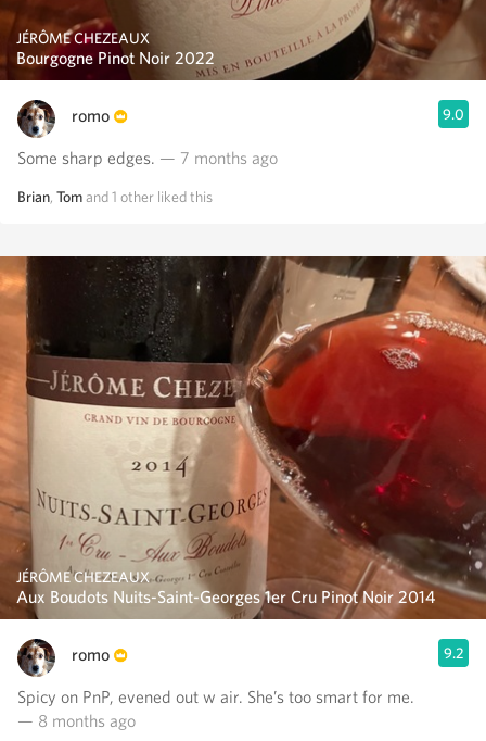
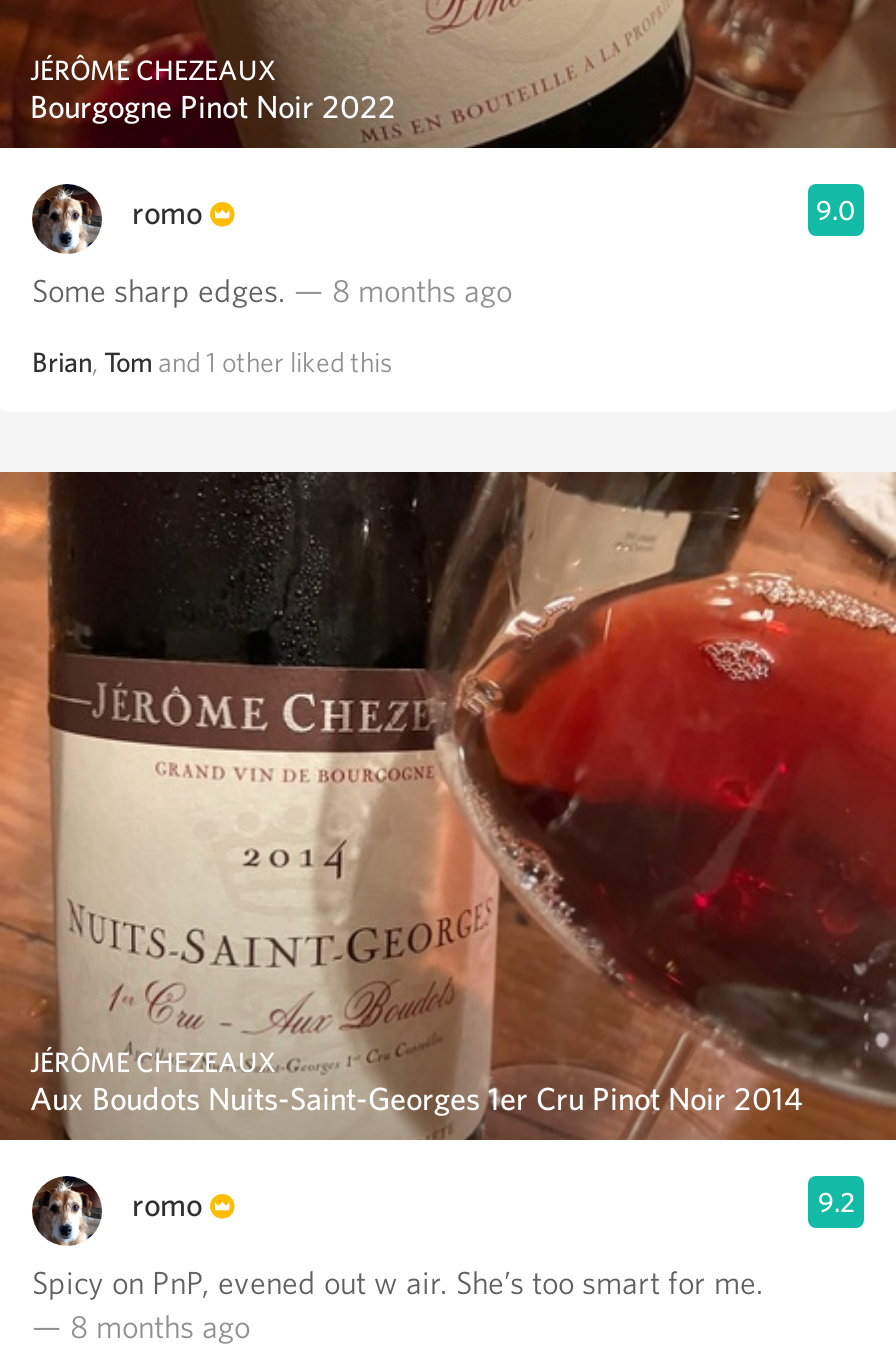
[17,148,278,168] Some sharp edges. — 7 months ago -> [32,272,512,310] Some sharp edges. — 8 months ago

